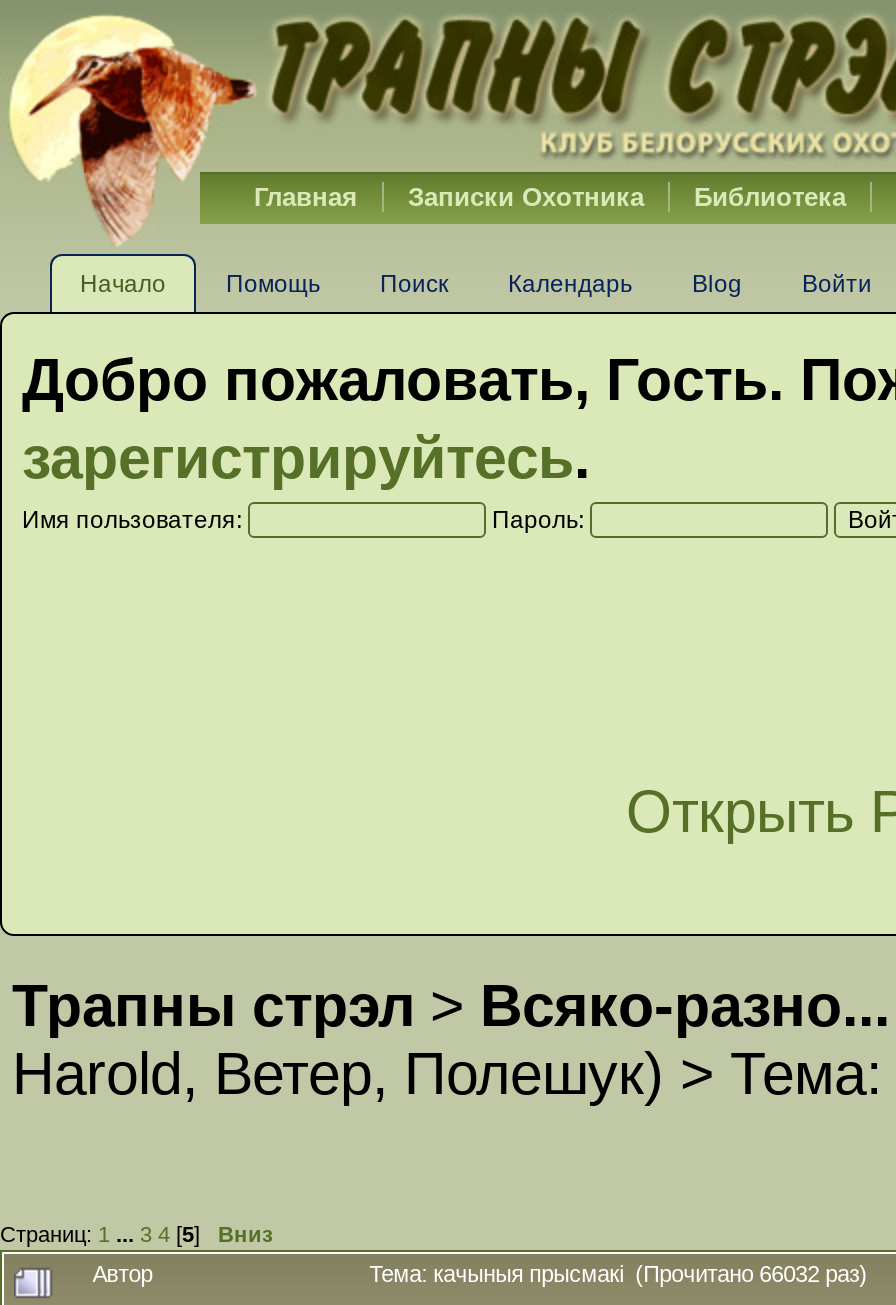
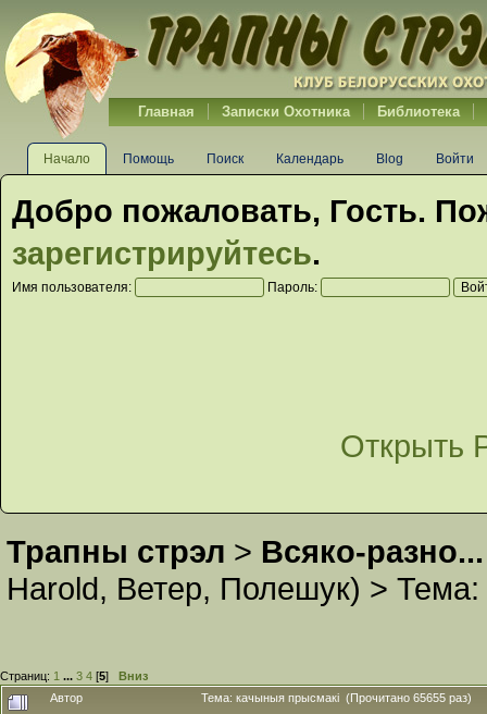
[369,1262,867,1286] Тема: качыныя прысмакі (Прочитано 66032 раз) -> [201,691,471,704] Тема: качыныя прысмакі (Прочитано 65655 раз)

